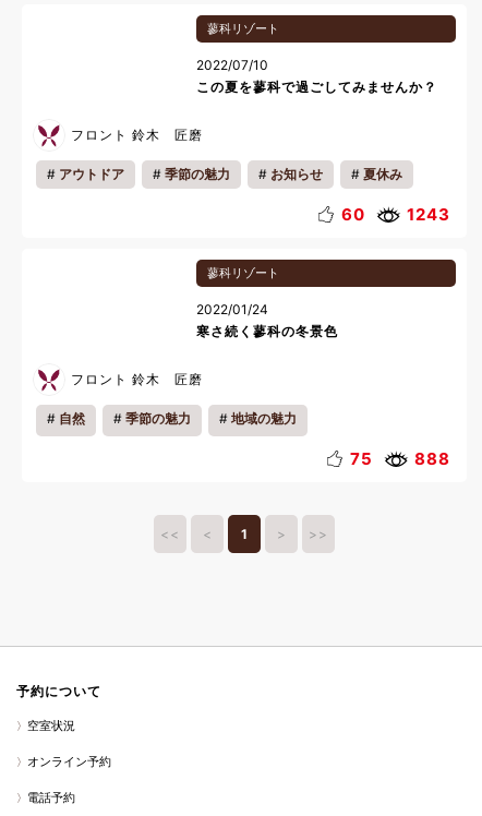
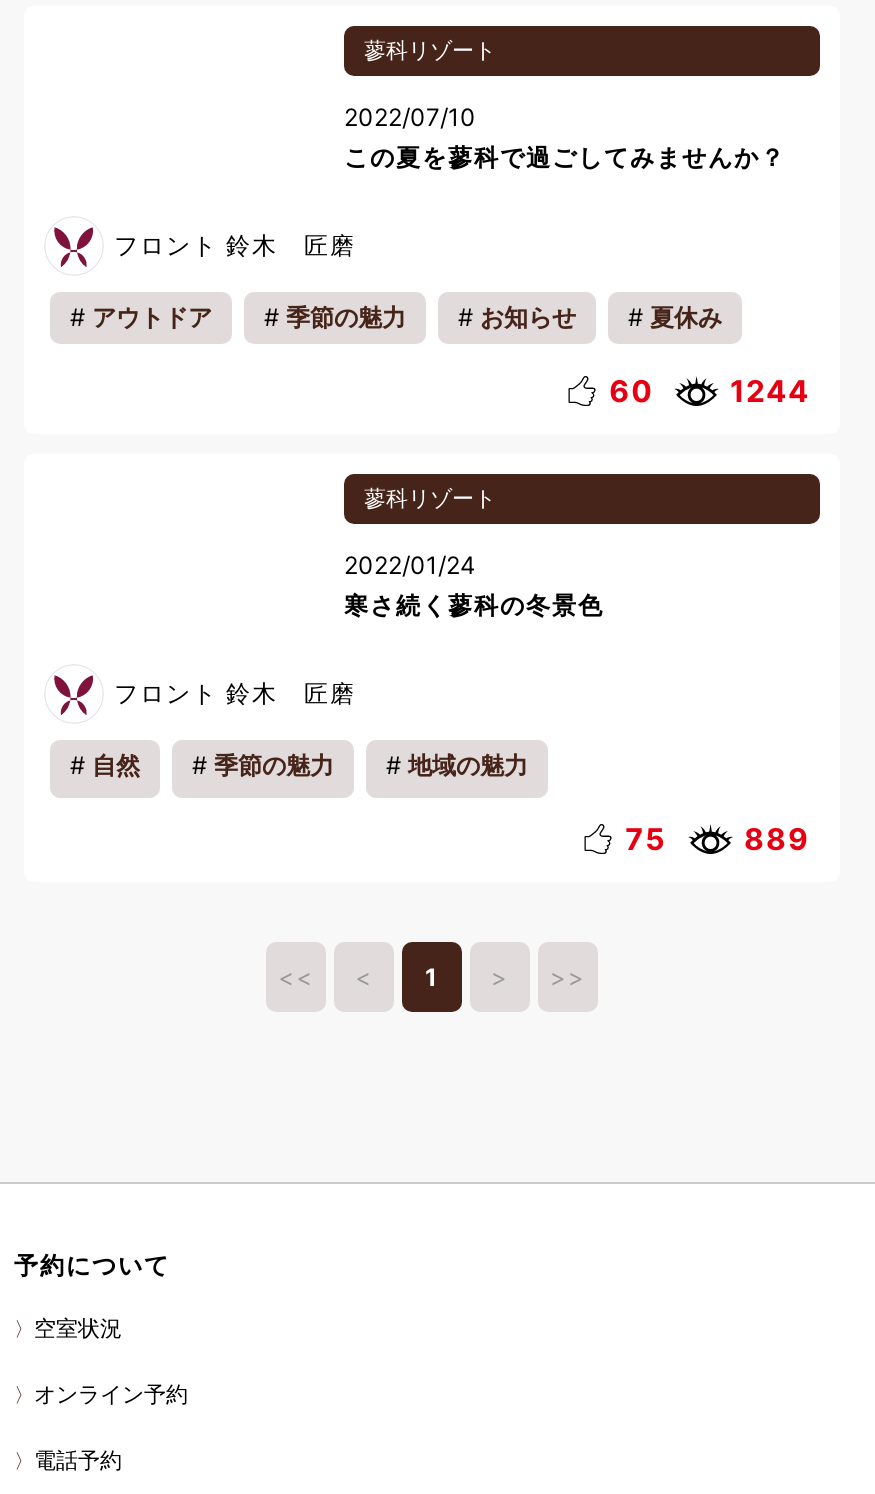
[407,204,450,225] 1243 -> [730,372,810,410] 1244
[414,448,450,469] 888 -> [744,820,810,858] 889

